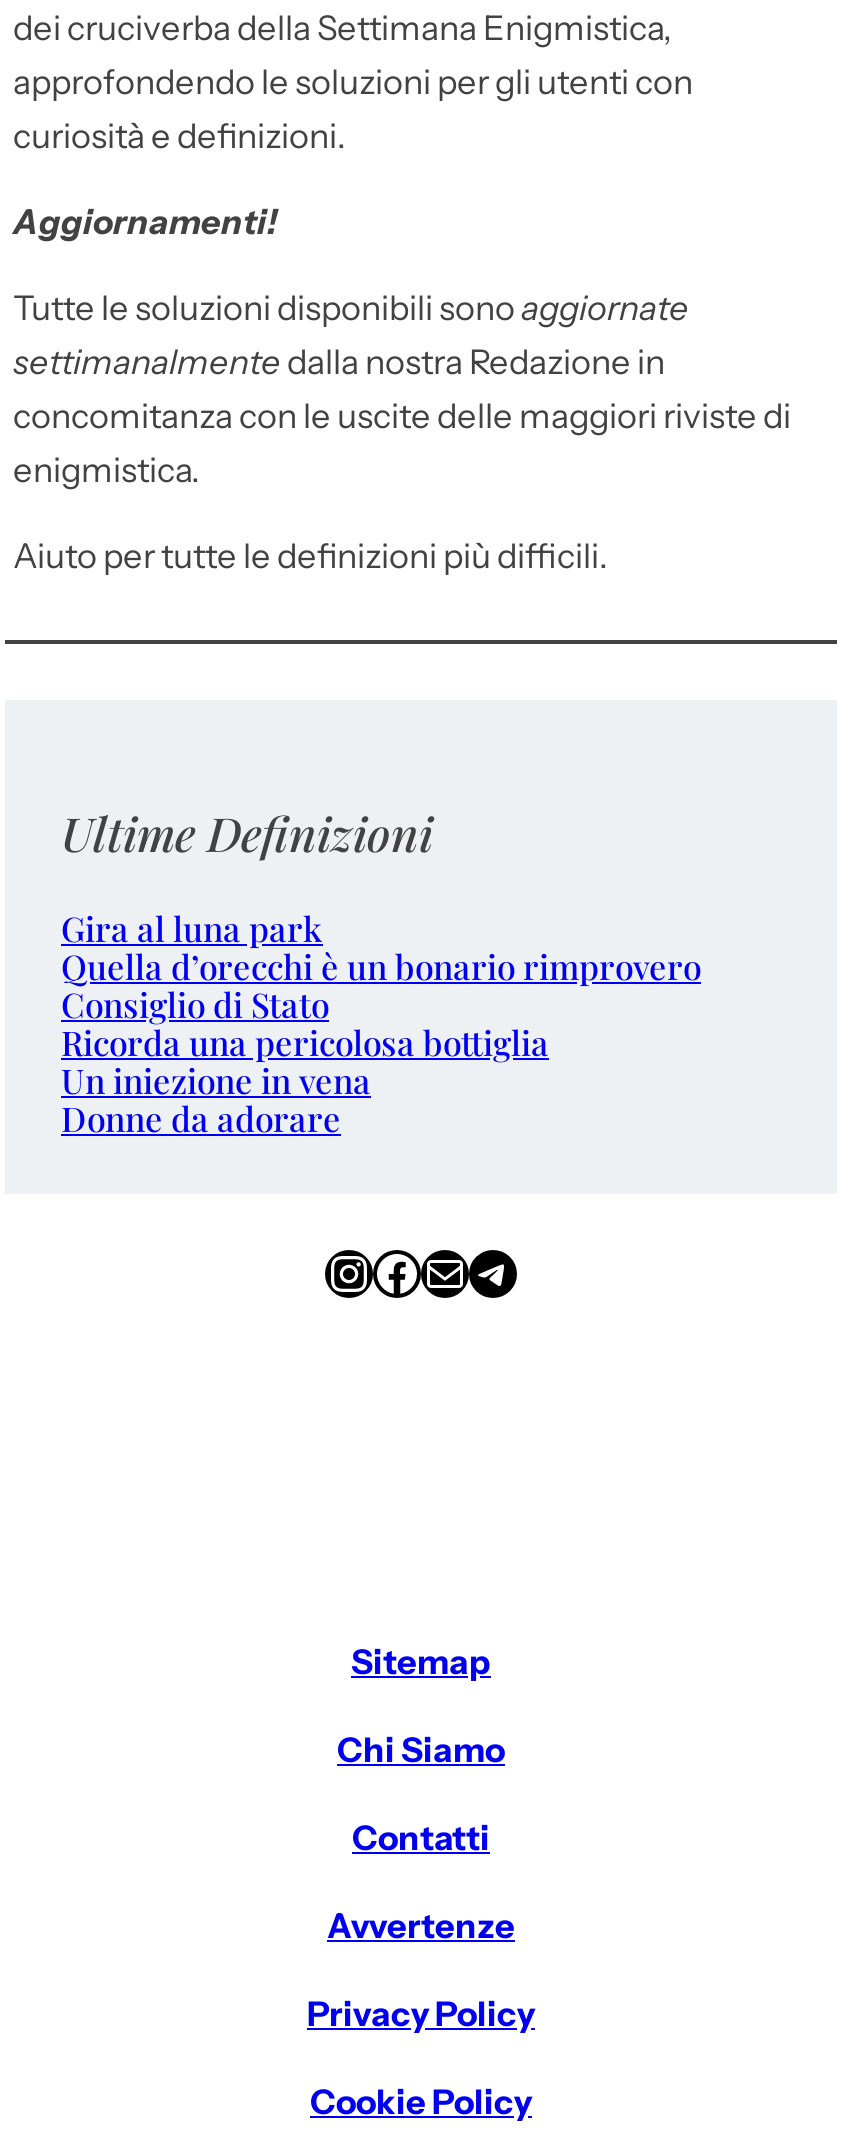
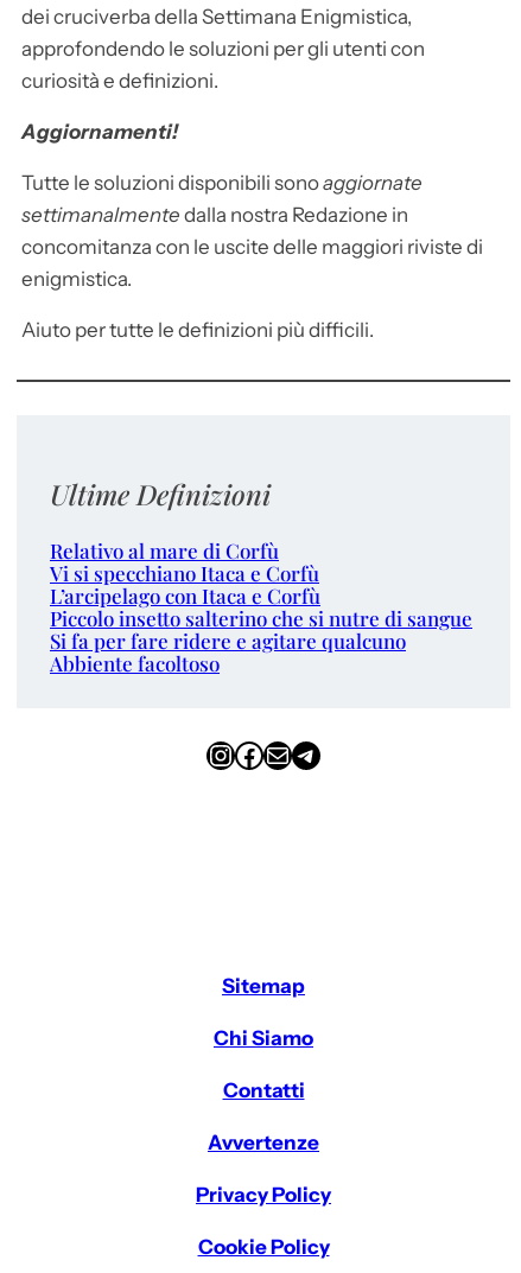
[61,906,701,1140] Gira al luna park | Quella d’orecchi è un bonario rimprovero | Consiglio di Stato | Ricorda una pericolosa bottiglia | Un iniezione in vena | Donne da adorare -> [50,537,472,676] Relativo al mare di Corfù | Vi si specchiano Itaca e Corfù | L’arcipelago con Itaca e Corfù | Piccolo insetto salterino che si nutre di sangue | Si fa per fare ridere e agitare qualcuno | Abbiente facoltoso

